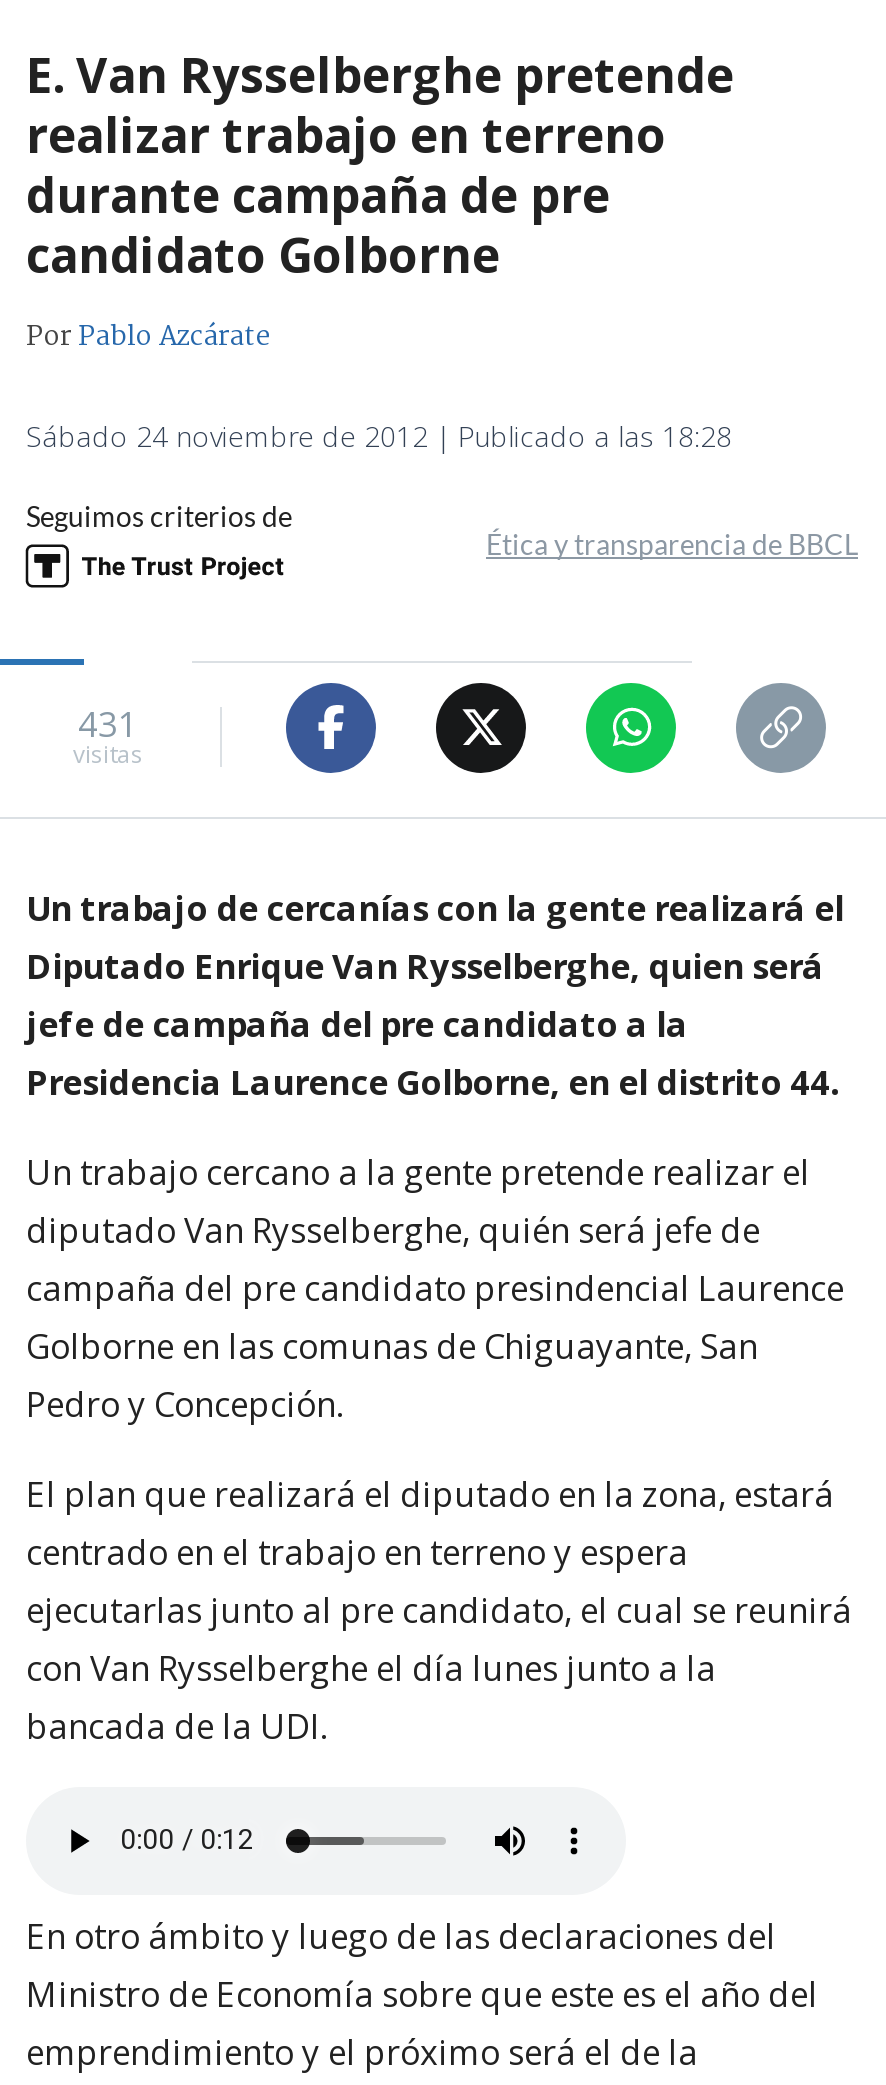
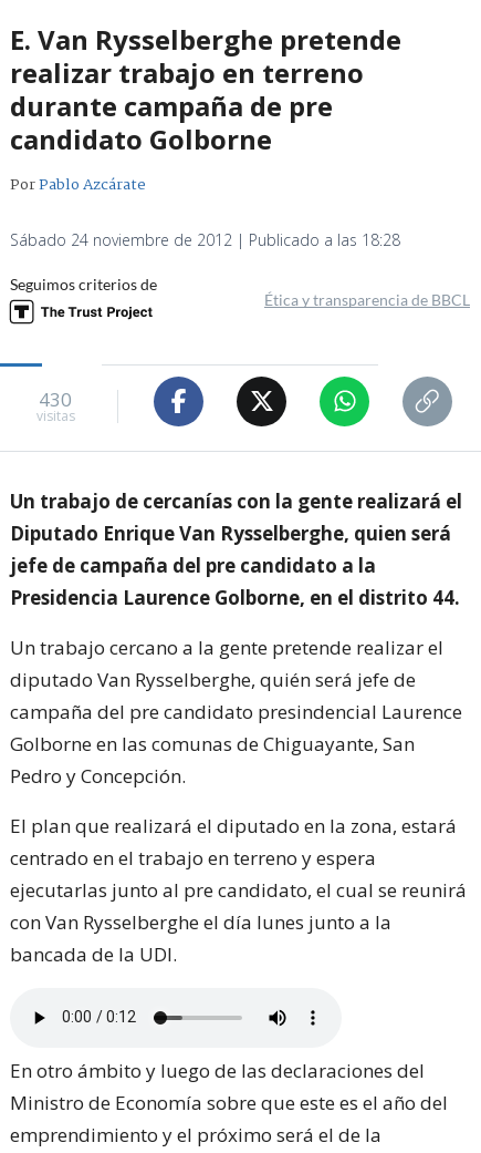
[78,702,138,748] 431 -> [39,387,72,412] 430

